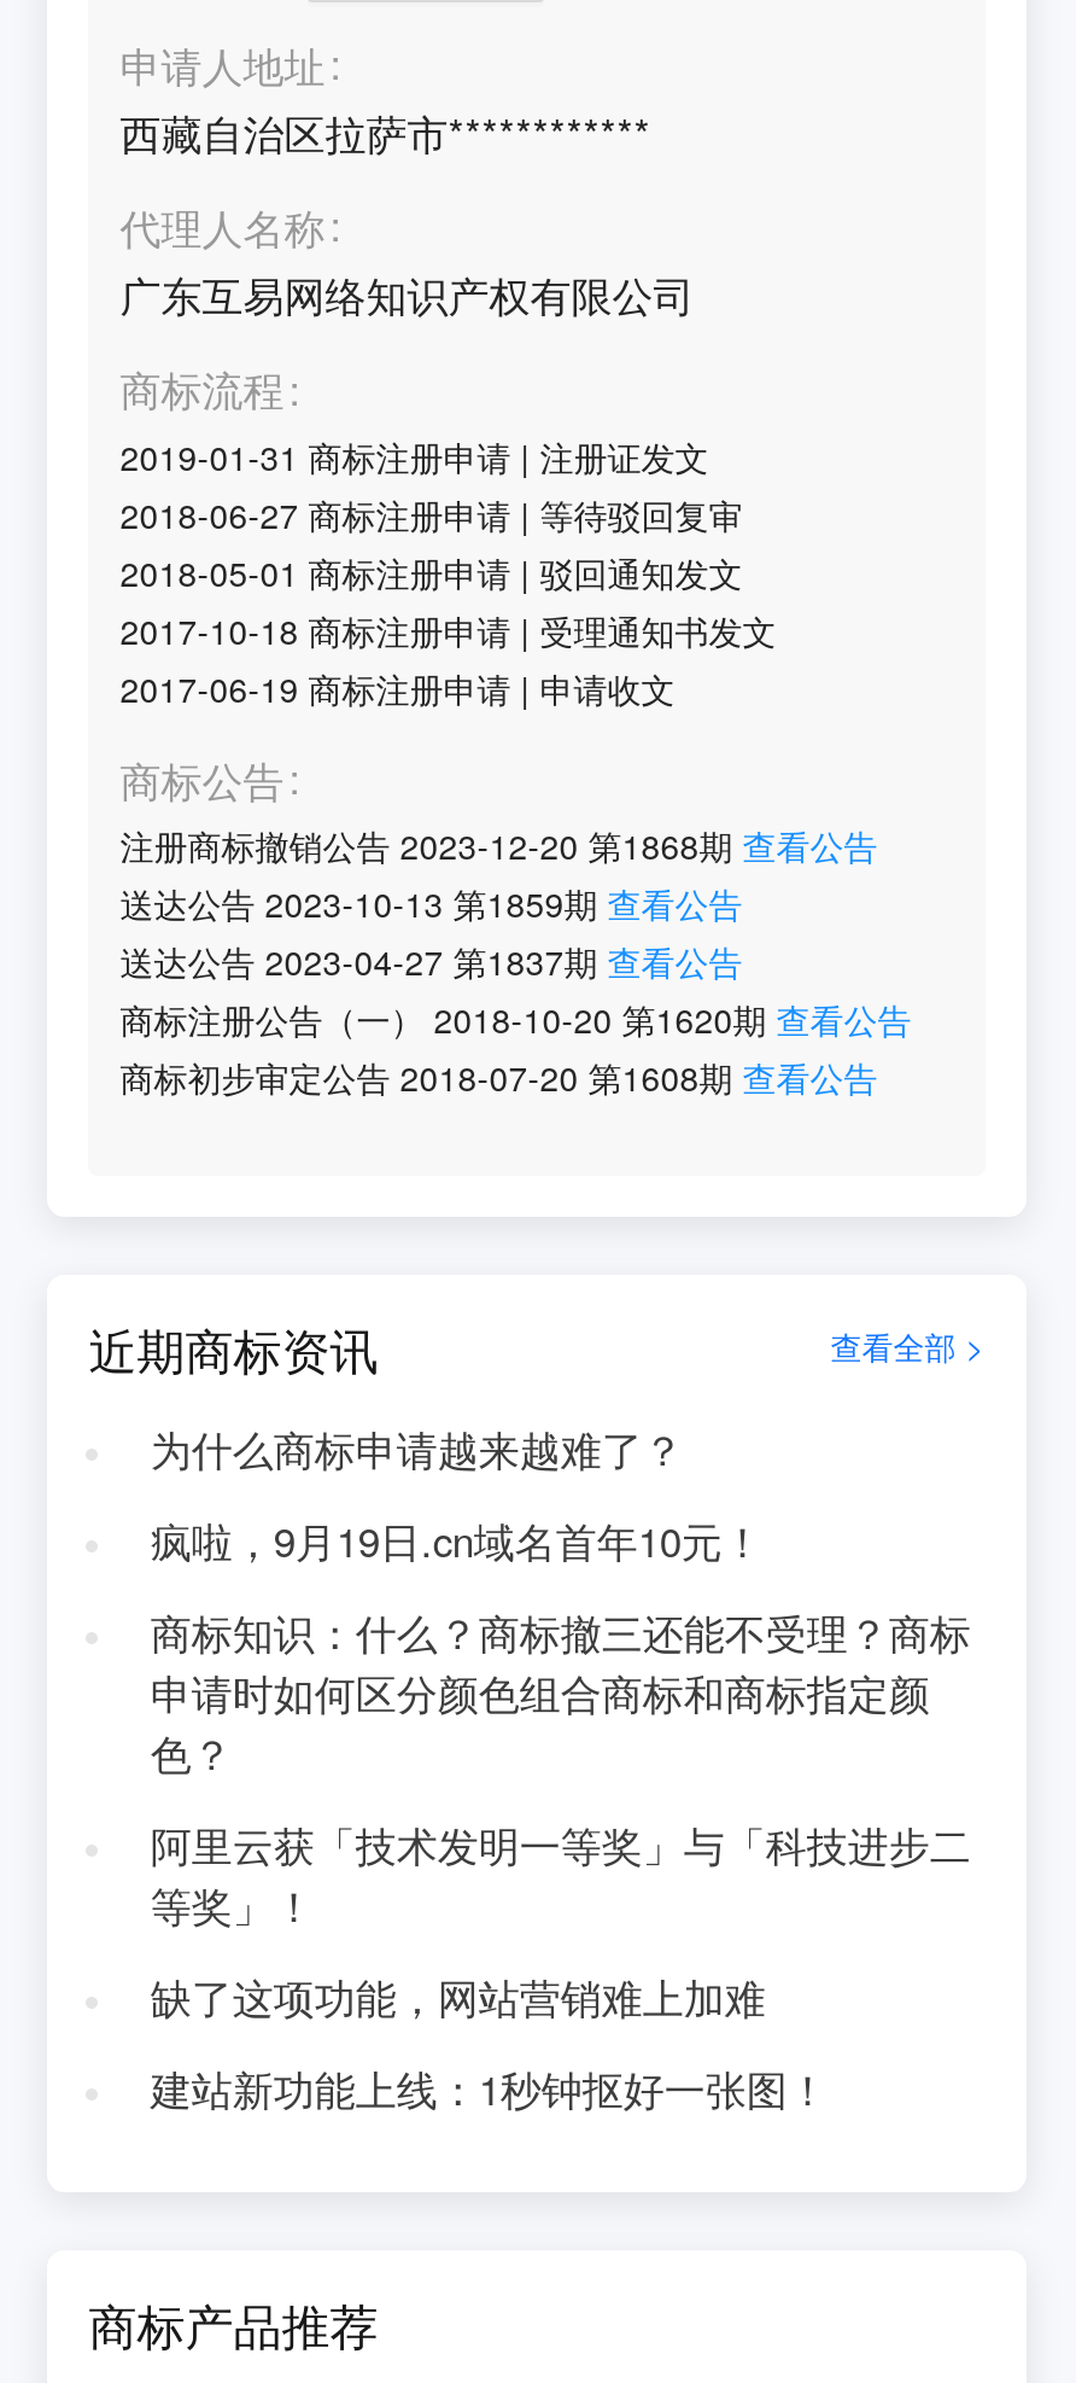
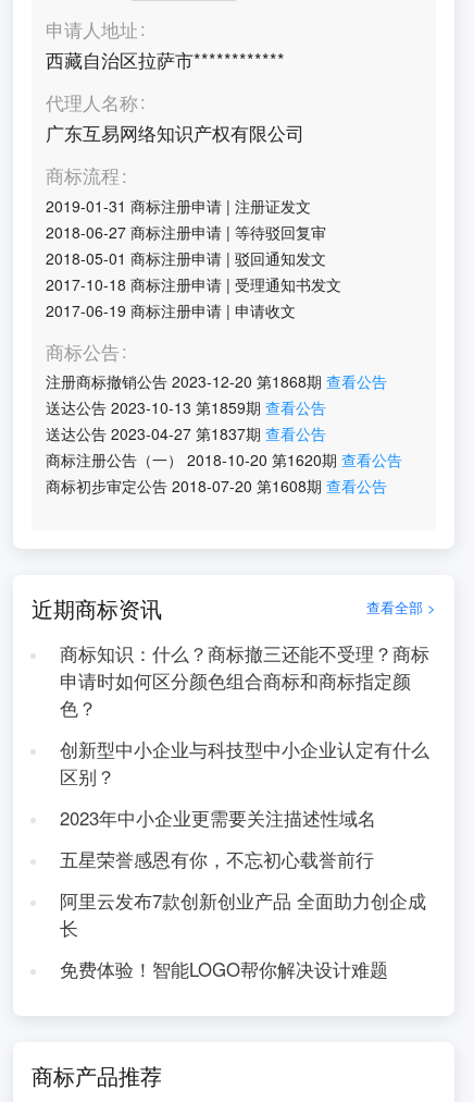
[150,1420,763,1569] 为什么商标申请越来越难了？ | 疯啦，9月19日.cn域名首年10元！ -> none
moved [150,1603,971,1782] -> [60,640,429,721]: 商标知识：什么？商标撤三还能不受理？商标 | 申请时如何区分颜色组合商标和商标指定颜 | 色？
[150,1816,971,2117] 阿里云获「技术发明一等奖」与「科技进步二 | 等奖」！ | 缺了这项功能，网站营销难上加难 | 建站新功能上线：1秒钟抠好一张图！ -> [60,736,429,982] 创新型中小企业与科技型中小企业认定有什么 | 区别？ | 2023年中小企业更需要关注描述性域名 | 五星荣誉感恩有你，不忘初心载誉前行 | 阿里云发布7款创新创业产品 全面助力创企成 | 长 | 免费体验！智能LOGO帮你解决设计难题

